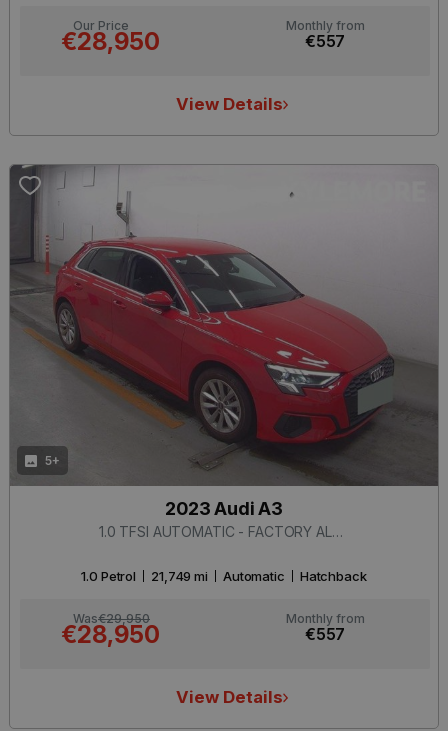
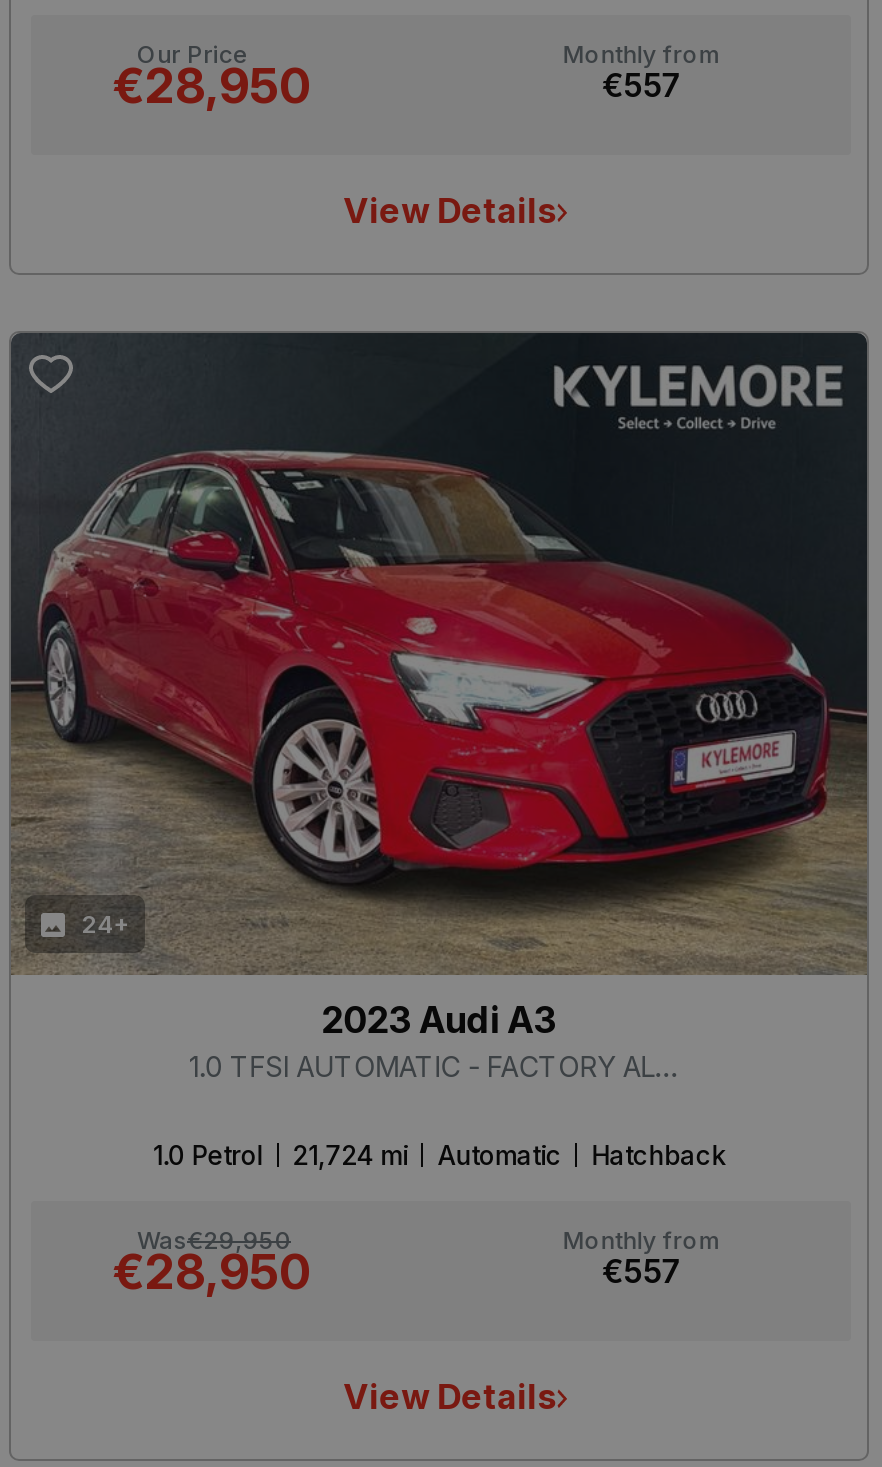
[9,164,439,487] [image] | 5+ -> [11,331,869,975] [image] | 24+
[81,568,367,584] 1.0 Petrol 21,749 mi Automatic Hatchback -> [153,1139,725,1171] 1.0 Petrol 21,724 mi Automatic Hatchback

